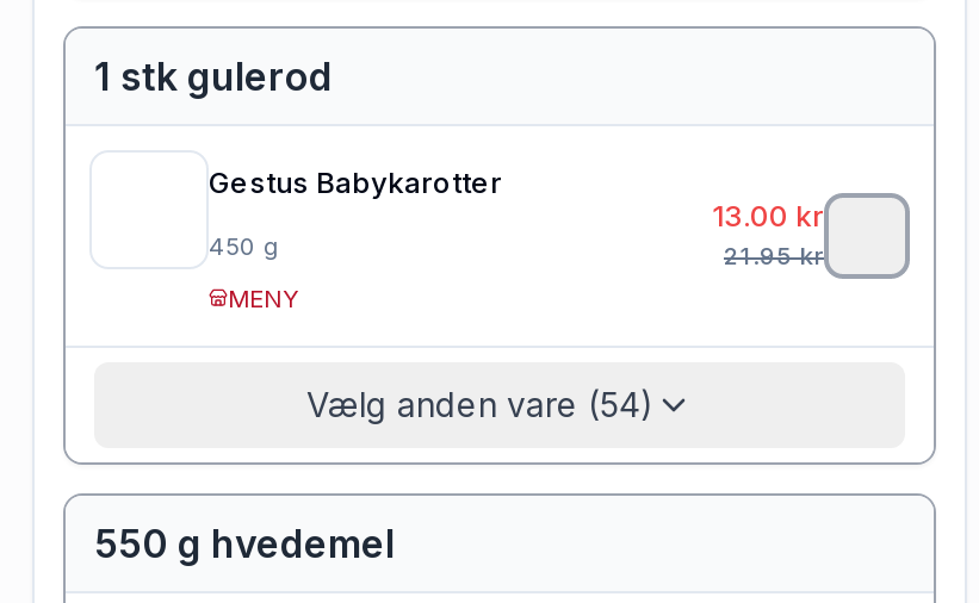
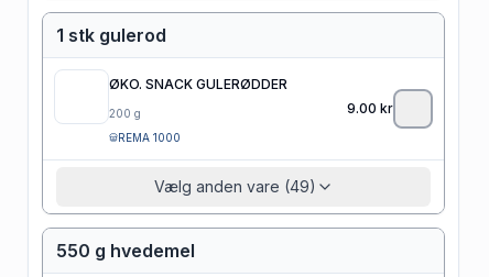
[209,164,502,200] Gestus Babykarotter -> [109,76,287,92] ØKO. SNACK GULERØDDER
[712,197,824,269] 13.00 kr | 21.95kr -> [347,100,393,116] 9.00 kr
[209,231,278,259] 450 g -> [109,106,141,120] 200 g
[228,283,299,312] MENY -> [118,131,181,144] REMA 1000
[306,383,655,424] Vælg anden vare (54) -> [154,177,316,195] Vælg anden vare (49)

